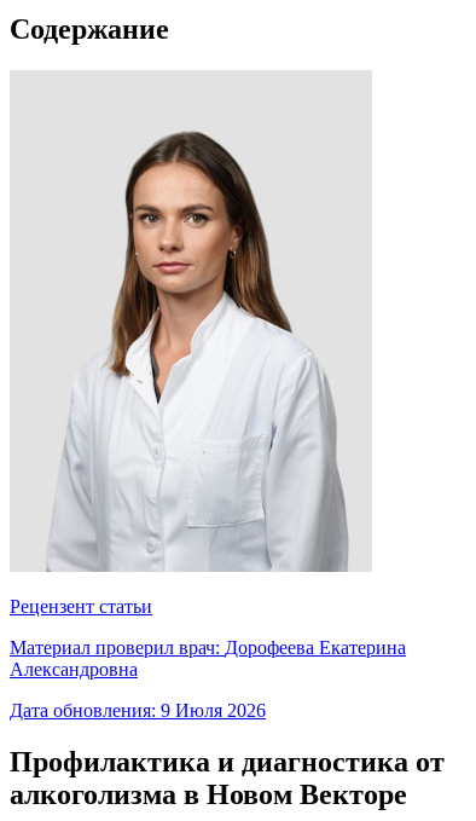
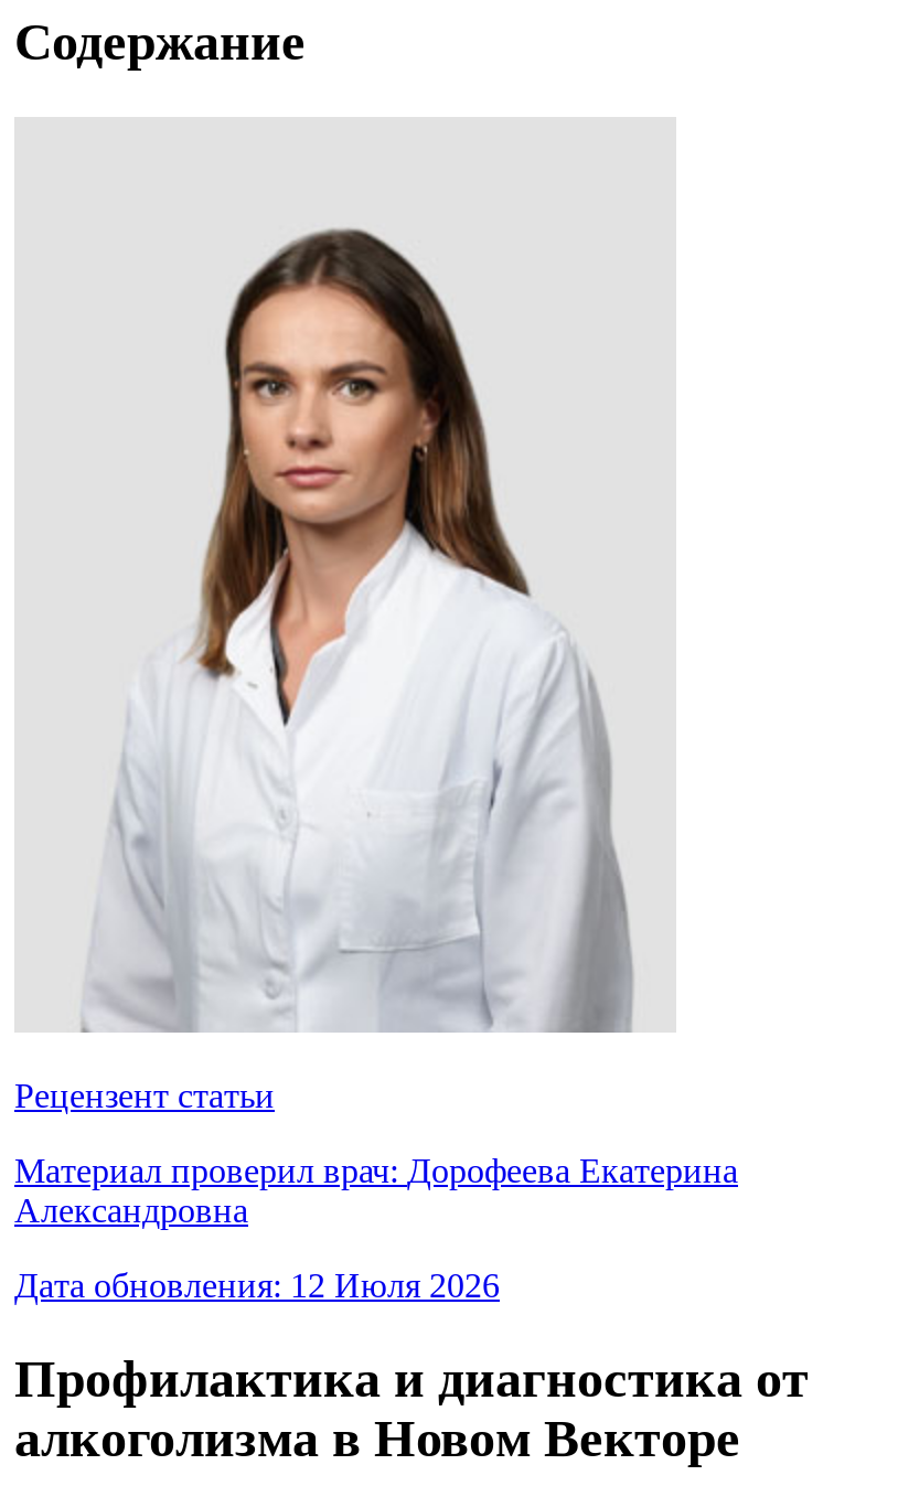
[10,700,266,721] Дата обновления: 9 Июля 2026 -> [14,1267,500,1304] Дата обновления: 12 Июля 2026

